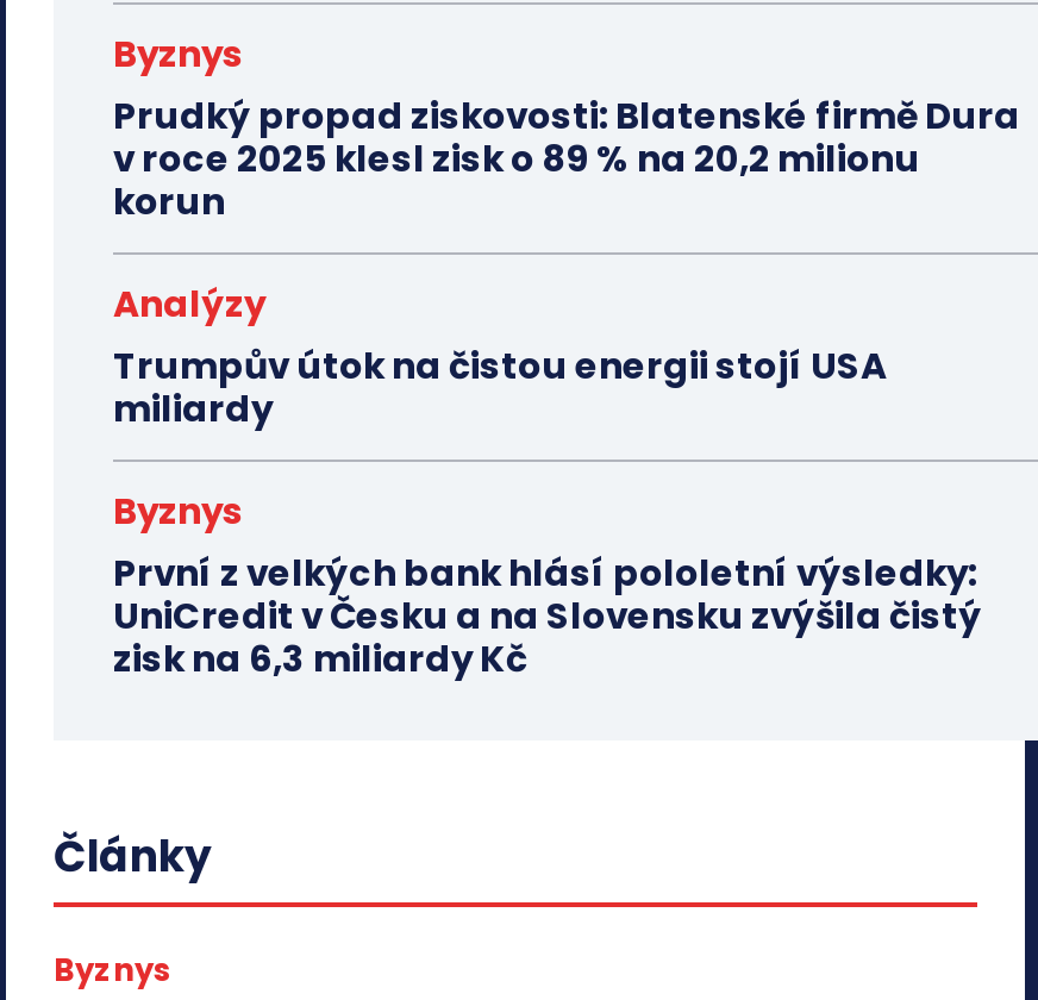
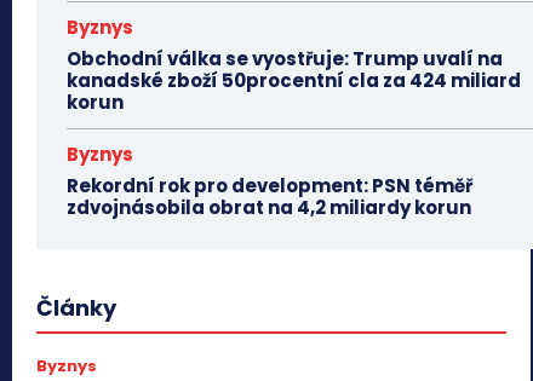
[113,91,1020,184] Prudký propad ziskovosti: Blatenské firmě Dura | v roce 2025 klesl zisk o 89 % na 20,2 milionu -> [67,46,521,93] Obchodní válka se vyostřuje: Trump uvalí na | kanadské zboží 50procentní cla za 424 miliard
[113,279,887,434] Analýzy | Trumpův útok na čistou energii stojí USA | miliardy -> none
[113,548,982,684] První z velkých bank hlásí pololetní výsledky: | UniCredit v Česku a na Slovensku zvýšila čistý | zisk na 6,3 miliardy Kč -> [67,173,472,220] Rekordní rok pro development: PSN téměř | zdvojnásobila obrat na 4,2 miliardy korun

